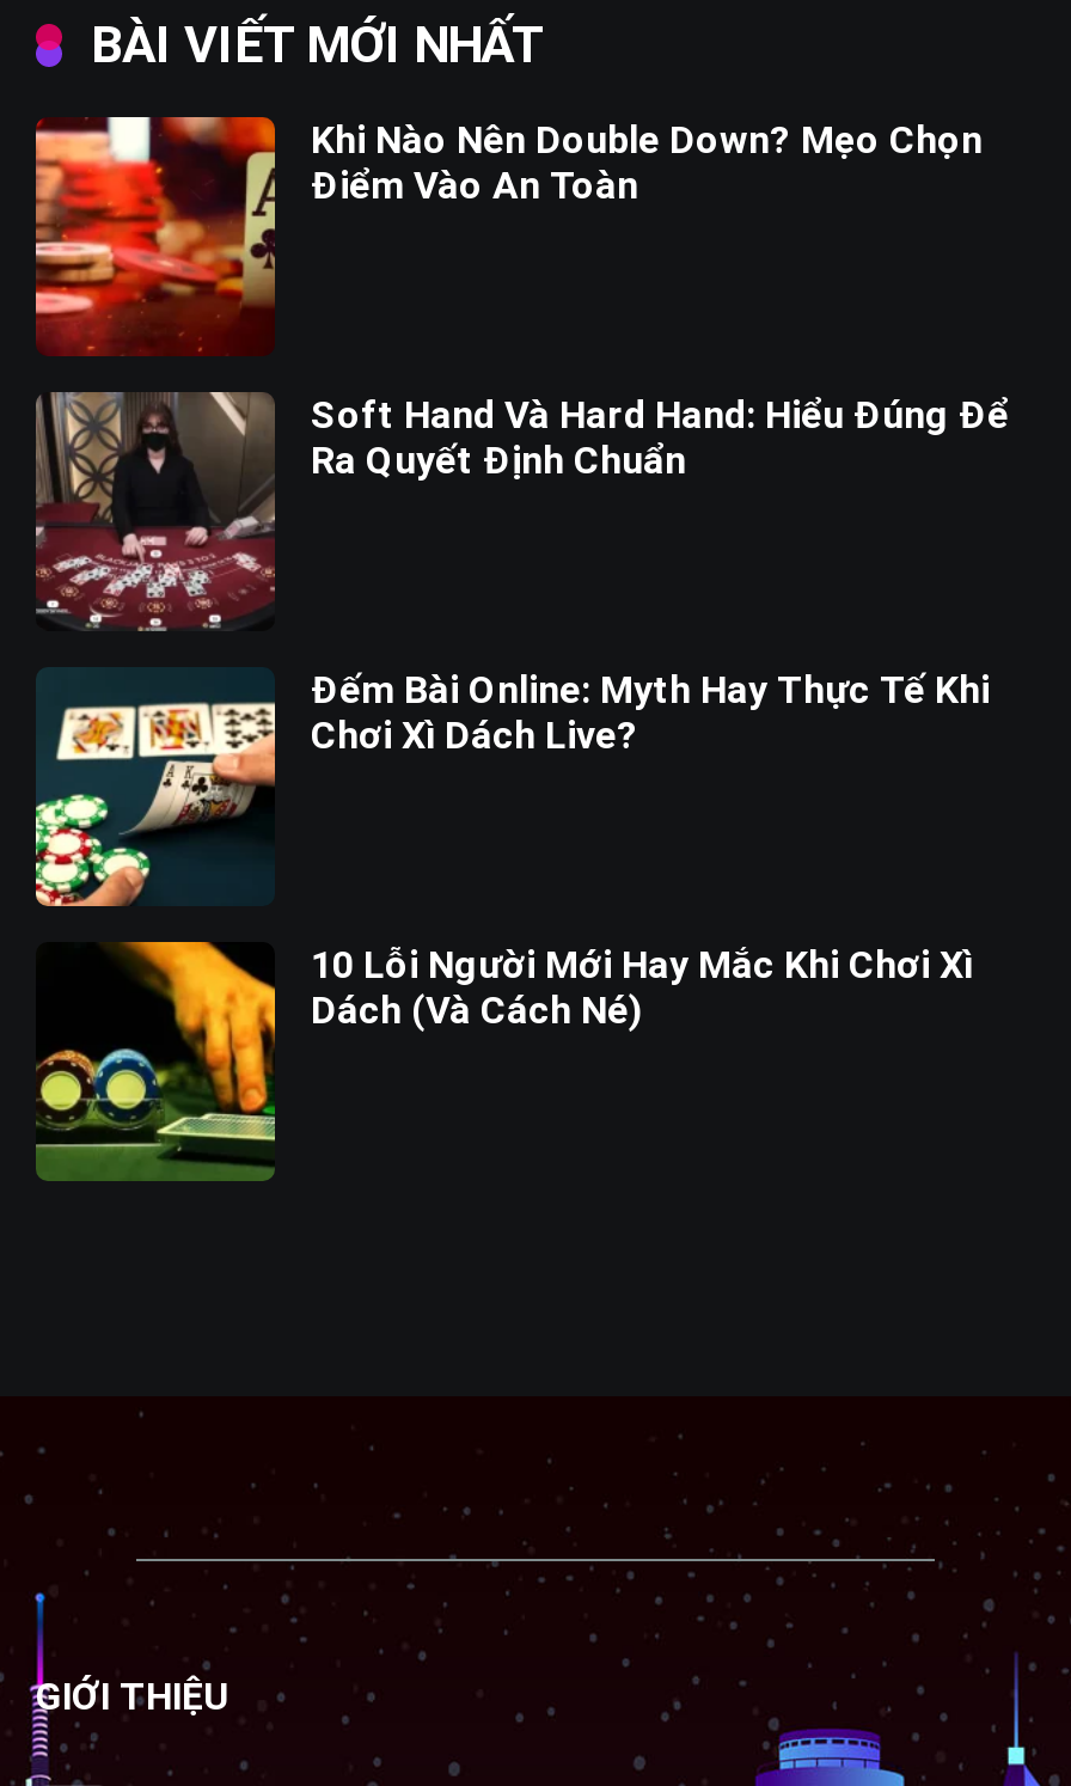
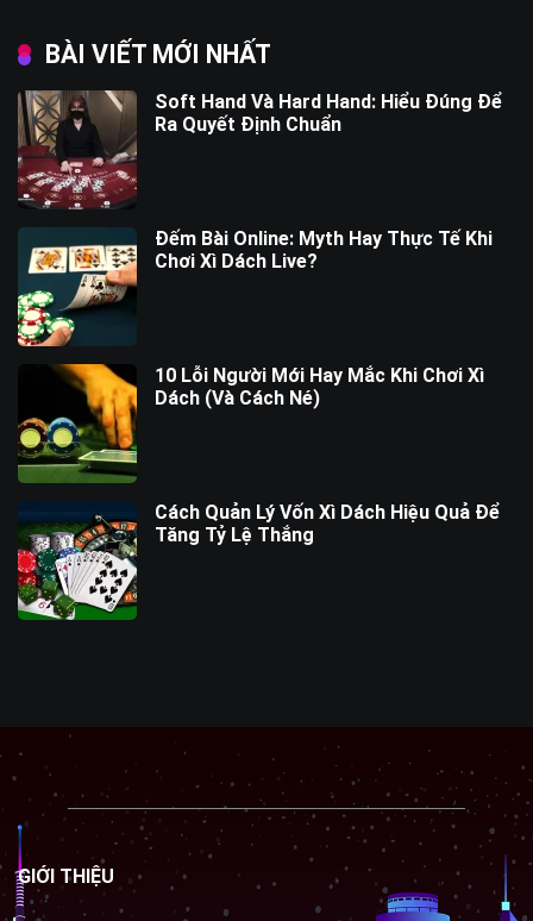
[33,115,983,356] [image] | Khi Nào Nên Double Down? Mẹo Chọn | Điểm Vào An Toàn -> none
moved [31,387,1009,1033] -> [15,88,502,409]: [image] | Soft Hand Và Hard Hand: Hiểu Đúng Để | Ra Quyết Định Chuẩn | Đếm Bài Online: Myth Hay Thực Tế Khi | Chơi Xì Dách Live? | 10 Lỗi Người Mới Hay Mắc Khi Chơi Xì | Dách (Và Cách Né)
moved [33,937,280,1179] -> [17,362,139,482]: [image]
none -> [17,501,500,621] [image] | Cách Quản Lý Vốn Xì Dách Hiệu Quả Để | Tăng Tỷ Lệ Thắng

